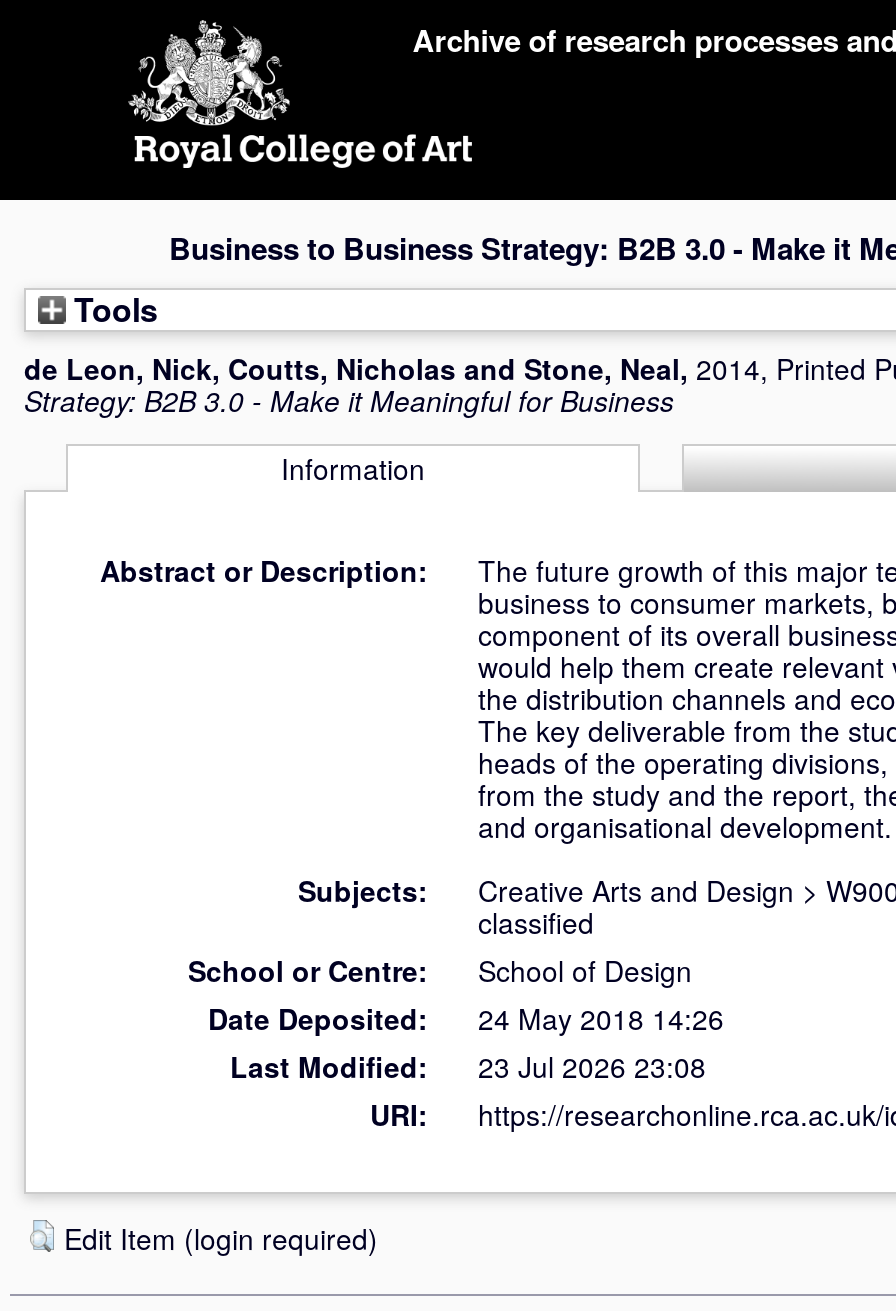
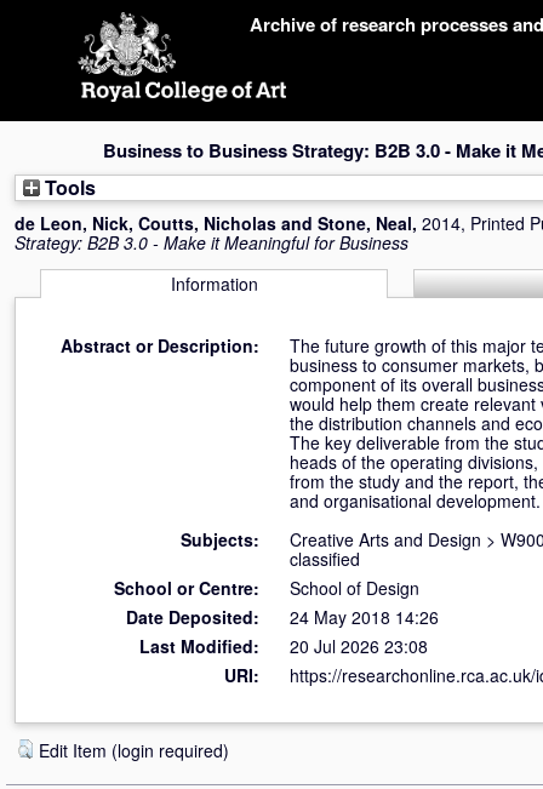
[230,1046,706,1086] Last Modified: 23 Jul 2026 23:08 -> [139,634,428,658] Last Modified: 20 Jul 2026 23:08

